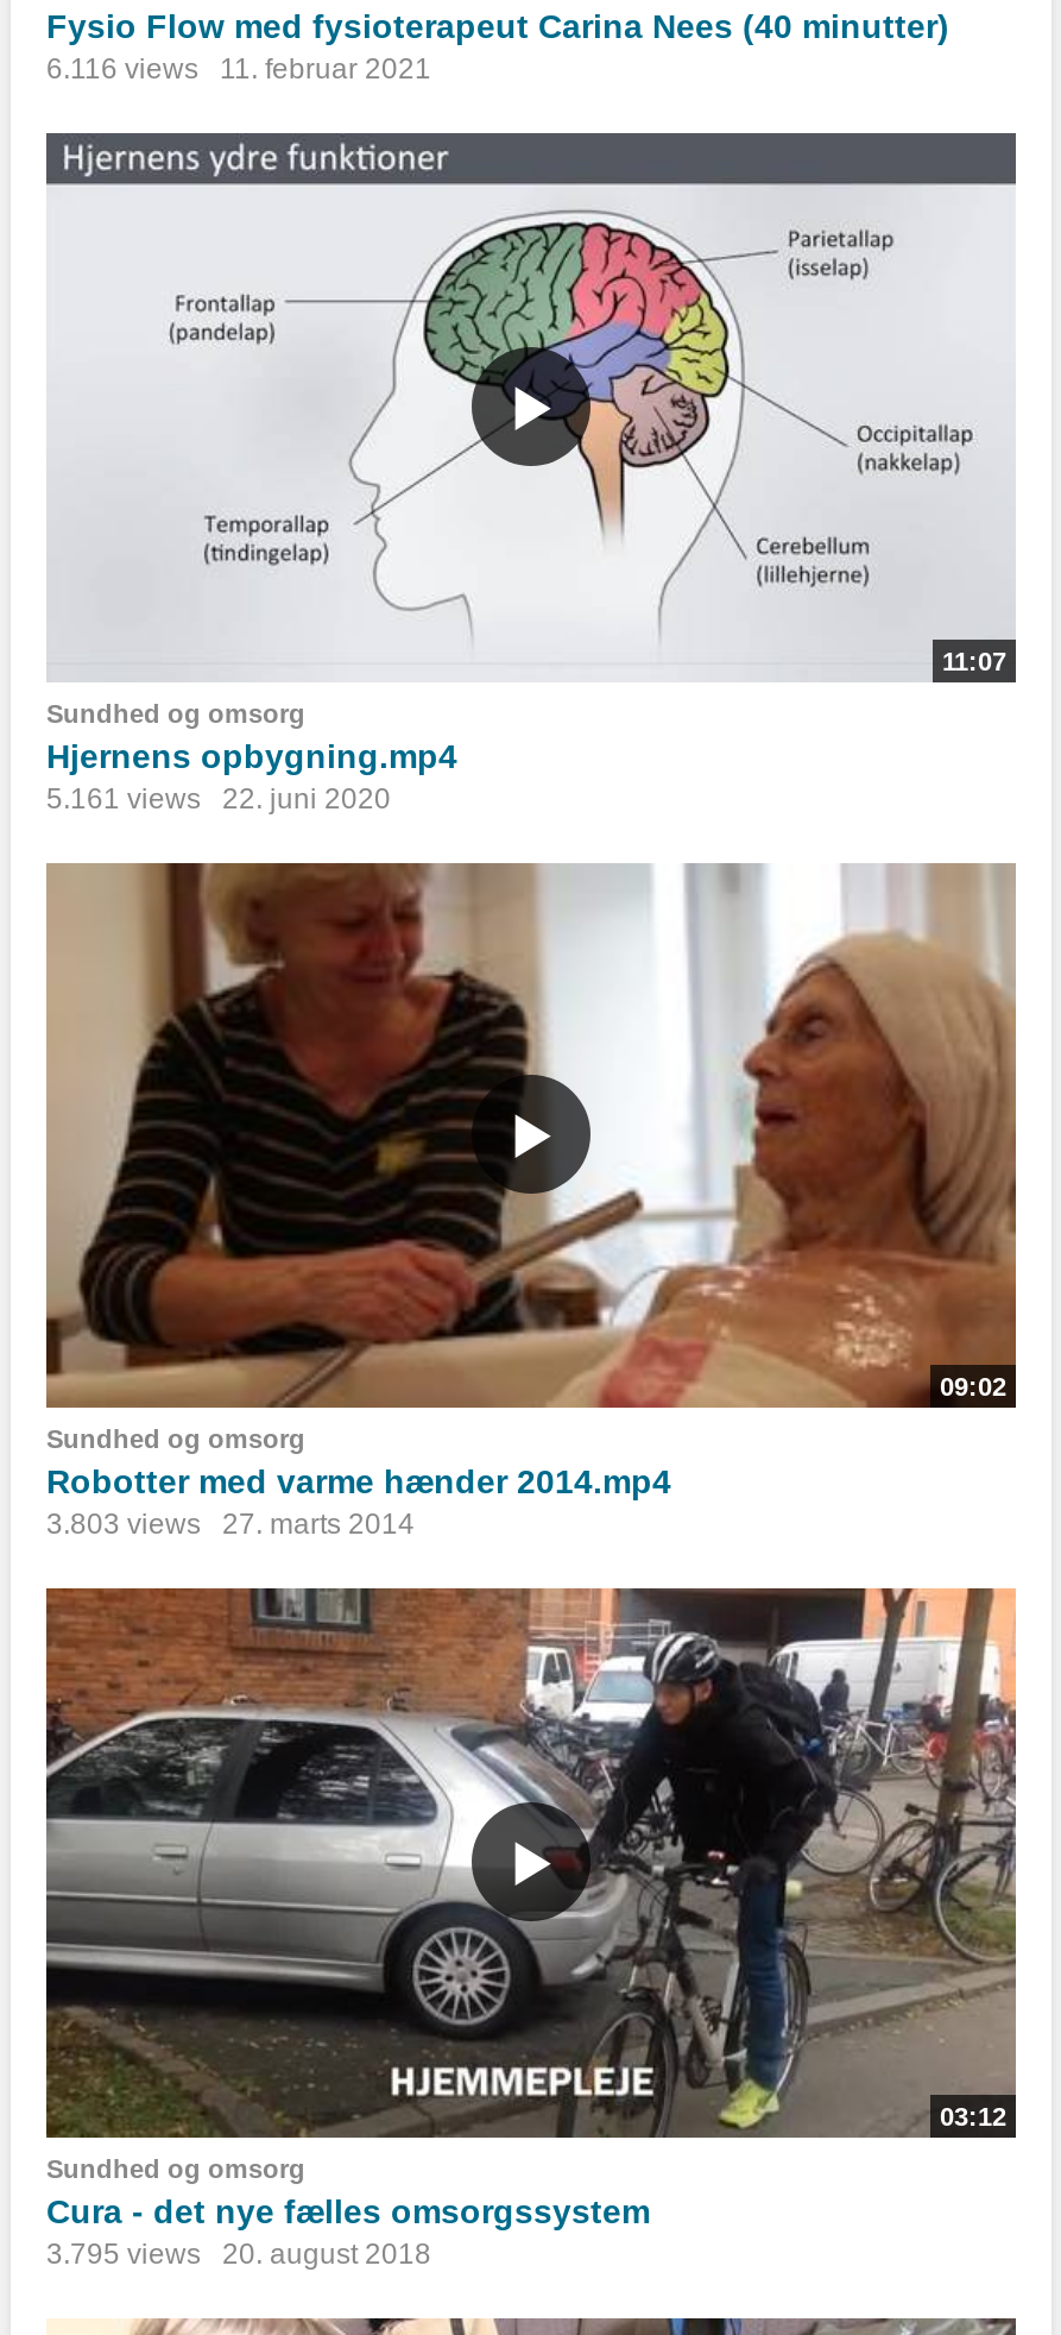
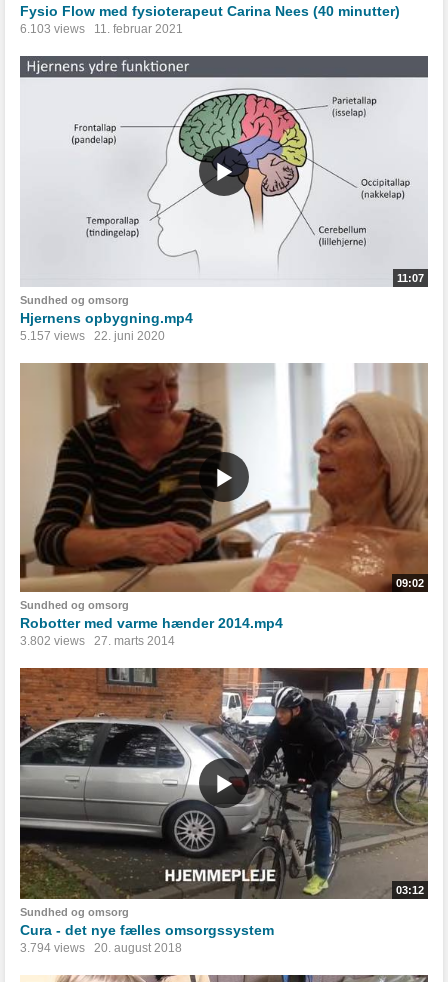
[46,51,431,85] 6.116 views 11. februar 2021 -> [20,22,183,36] 6.103 views 11. februar 2021
[46,782,391,815] 5.161 views 22. juni 2020 -> [20,329,165,343] 5.157 views 22. juni 2020
[46,1507,415,1540] 3.803 views 27. marts 2014 -> [20,634,175,648] 3.802 views 27. marts 2014
[46,2238,431,2271] 3.795 views 20. august 2018 -> [20,941,182,955] 3.794 views 20. august 2018

